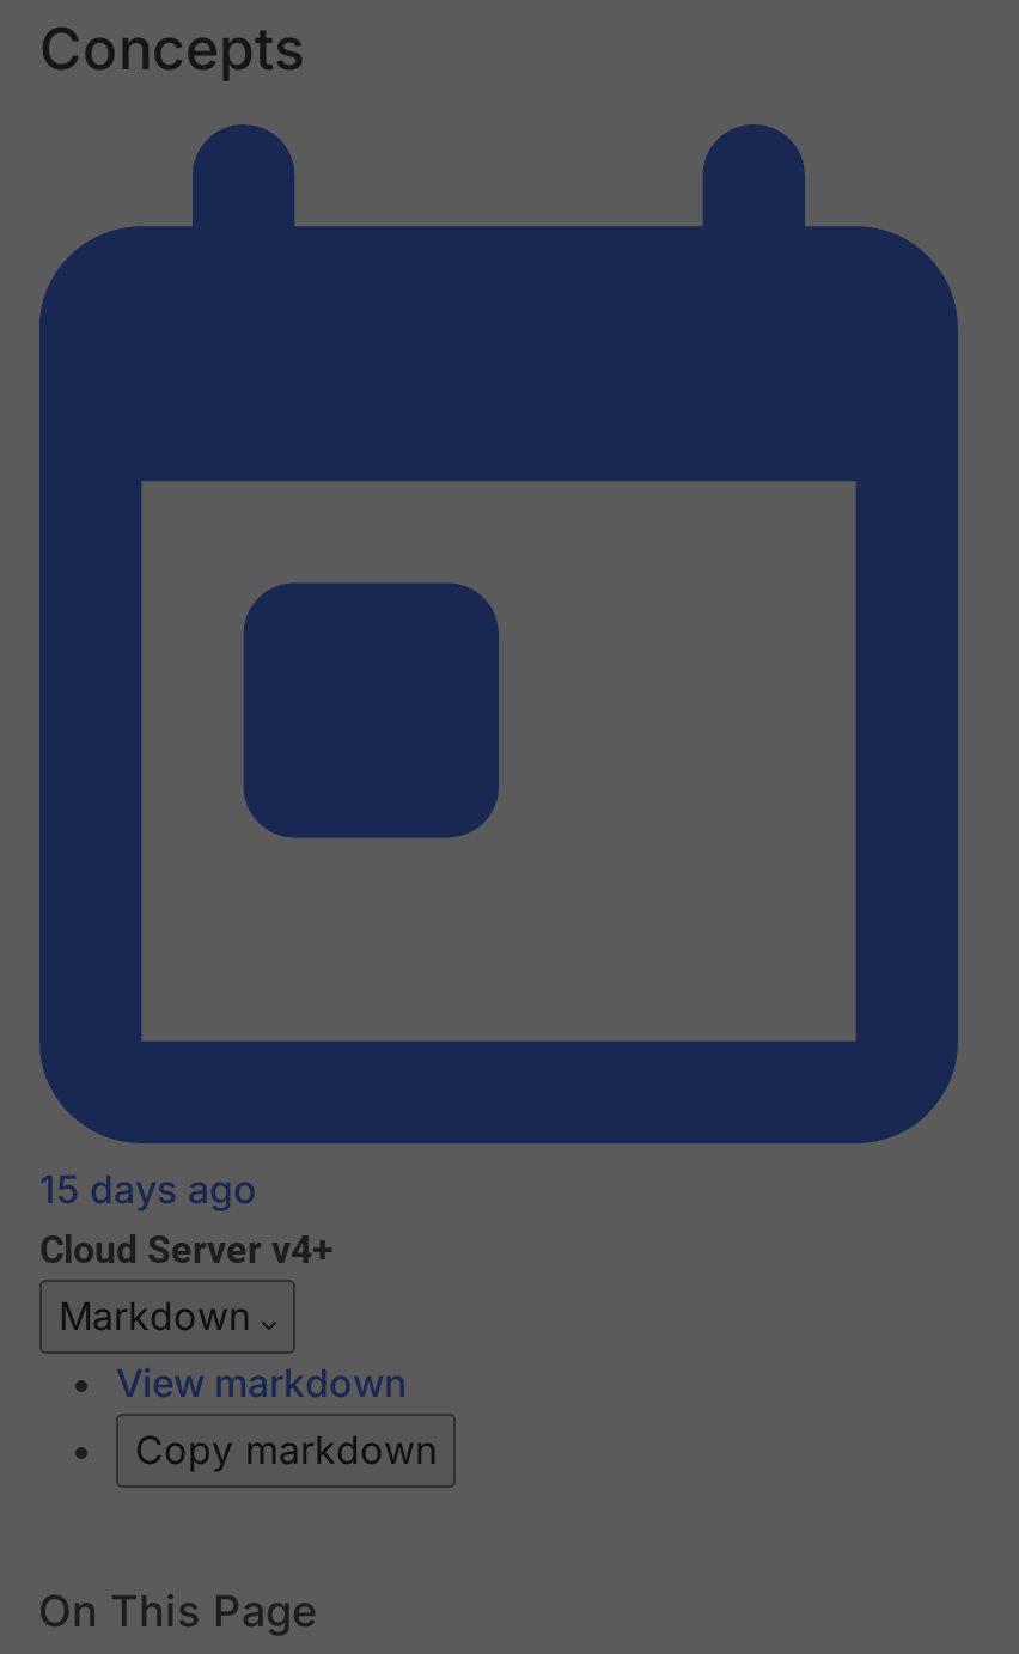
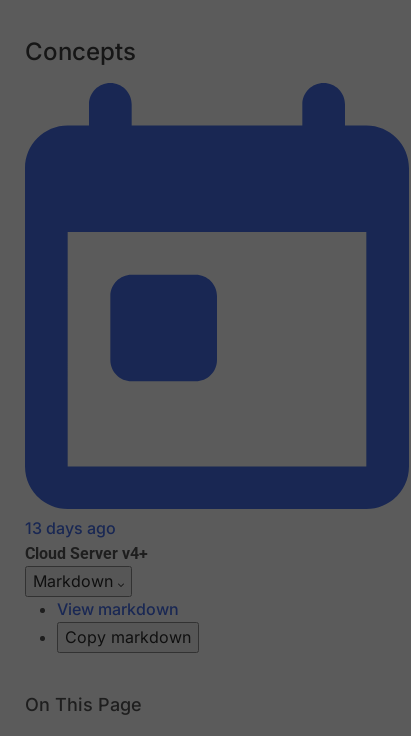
[39,1166,257,1214] 15 days ago -> [25,518,116,538] 13 days ago

